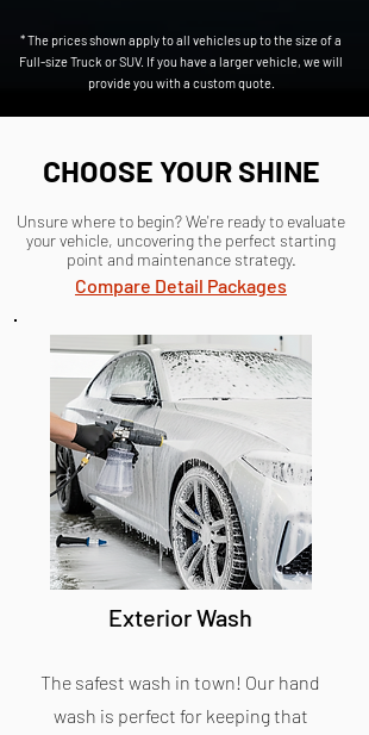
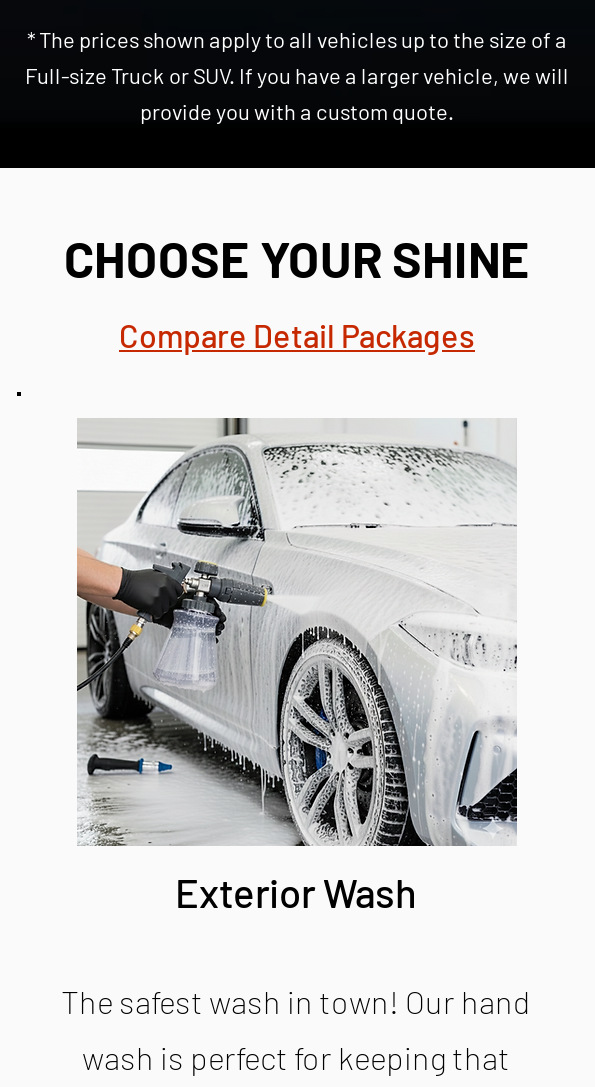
[17,211,345,269] Unsure where to begin? We're ready to evaluate | your vehicle, uncovering the perfect starting | point and maintenance strategy. -> none

